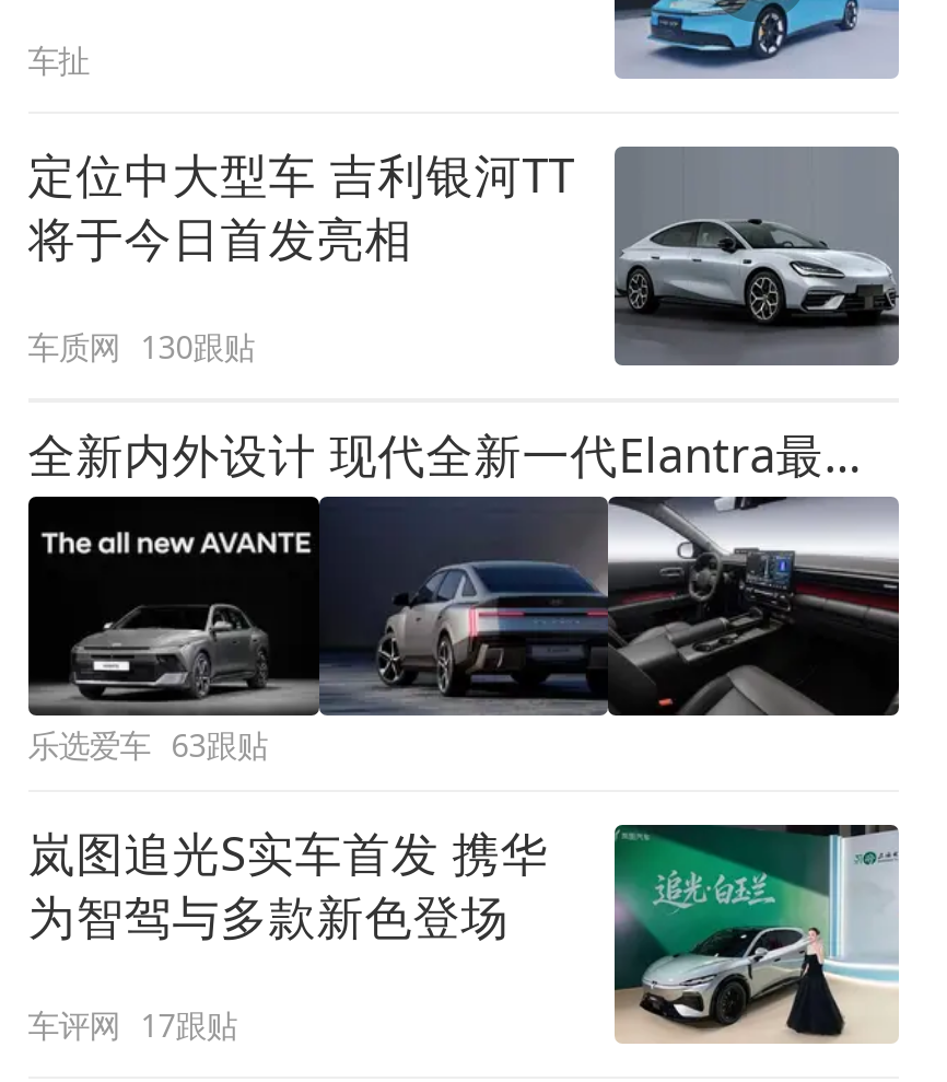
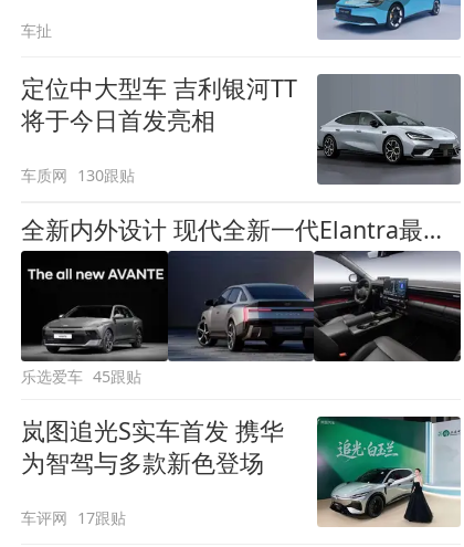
[28,725,267,767] 乐选爱车 63跟贴 -> [21,366,142,387] 乐选爱车 45跟贴

